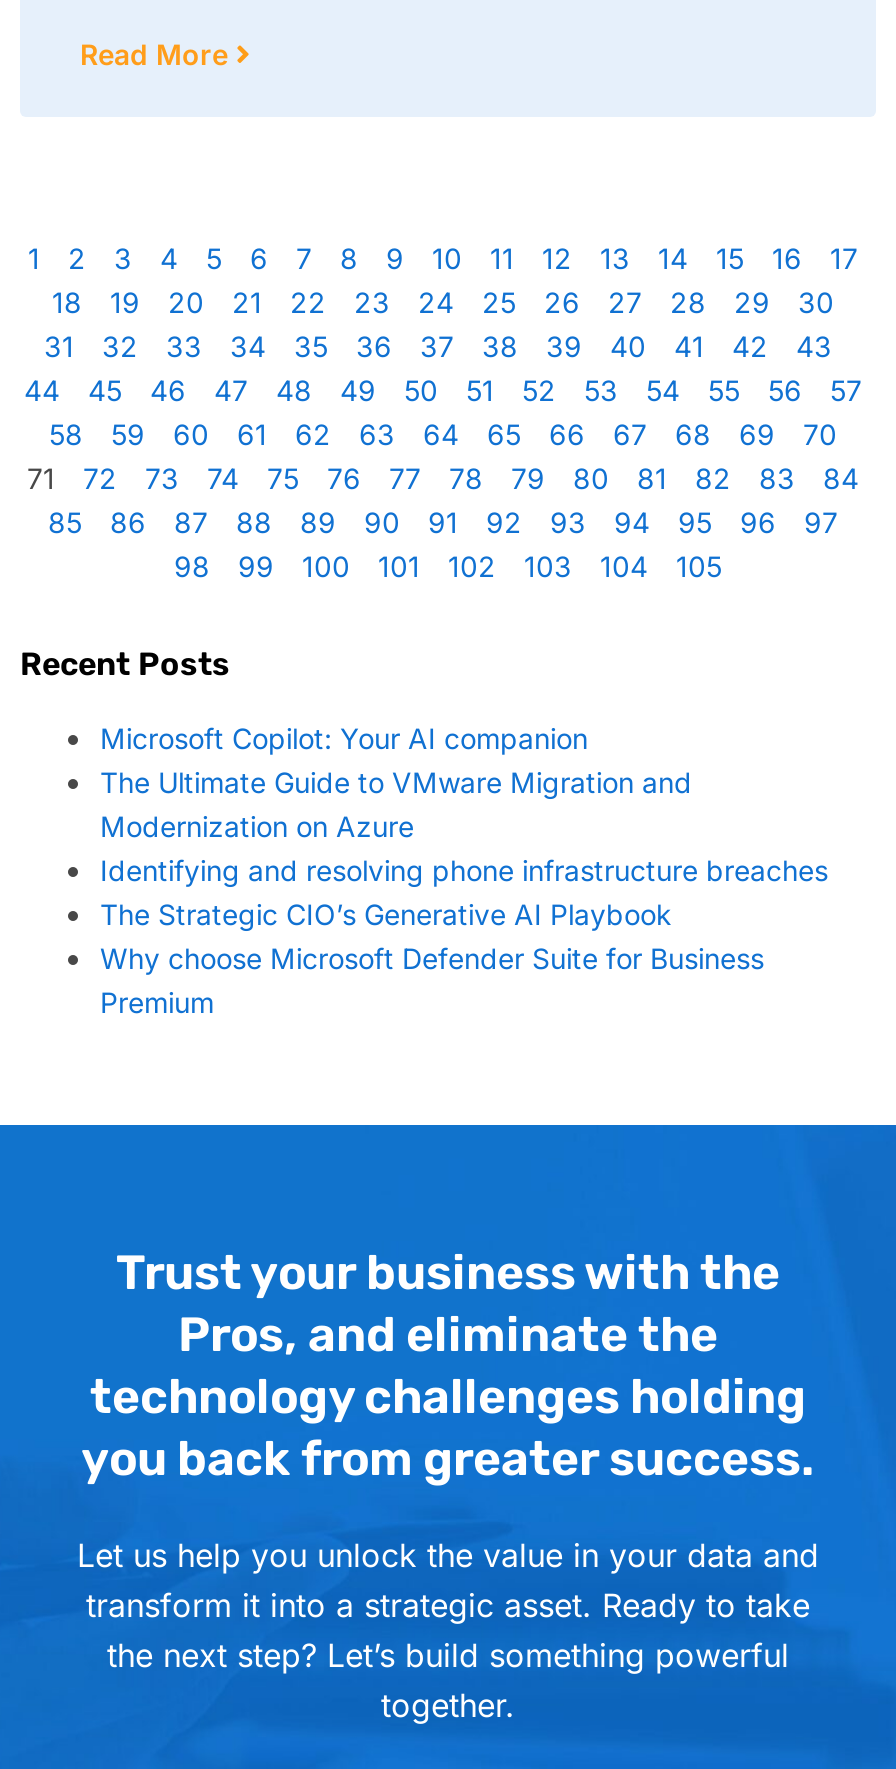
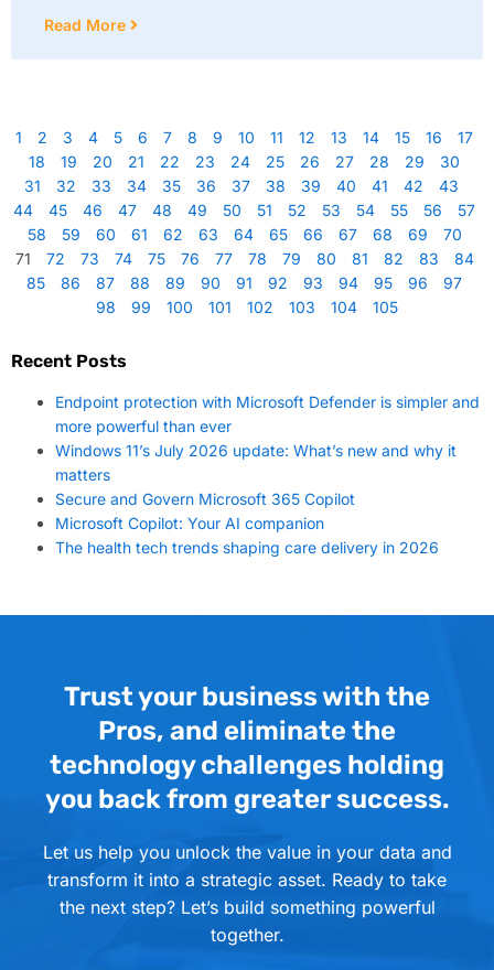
none -> [55,392,480,508] Endpoint protection with Microsoft Defender is simpler and | more powerful than ever | Windows 11’s July 2026 update: What’s new and why it | matters | Secure and Govern Microsoft 365 Copilot
moved [100,721,588,755] -> [55,514,324,532]: Microsoft Copilot: Your AI companion
[100,765,828,1019] The Ultimate Guide to VMware Migration and | Modernization on Azure | Identifying and resolving phone infrastructure breaches | The Strategic CIO’s Generative AI Playbook | Why choose Microsoft Defender Suite for Business | Premium -> [55,538,439,557] The health tech trends shaping care delivery in 2026

